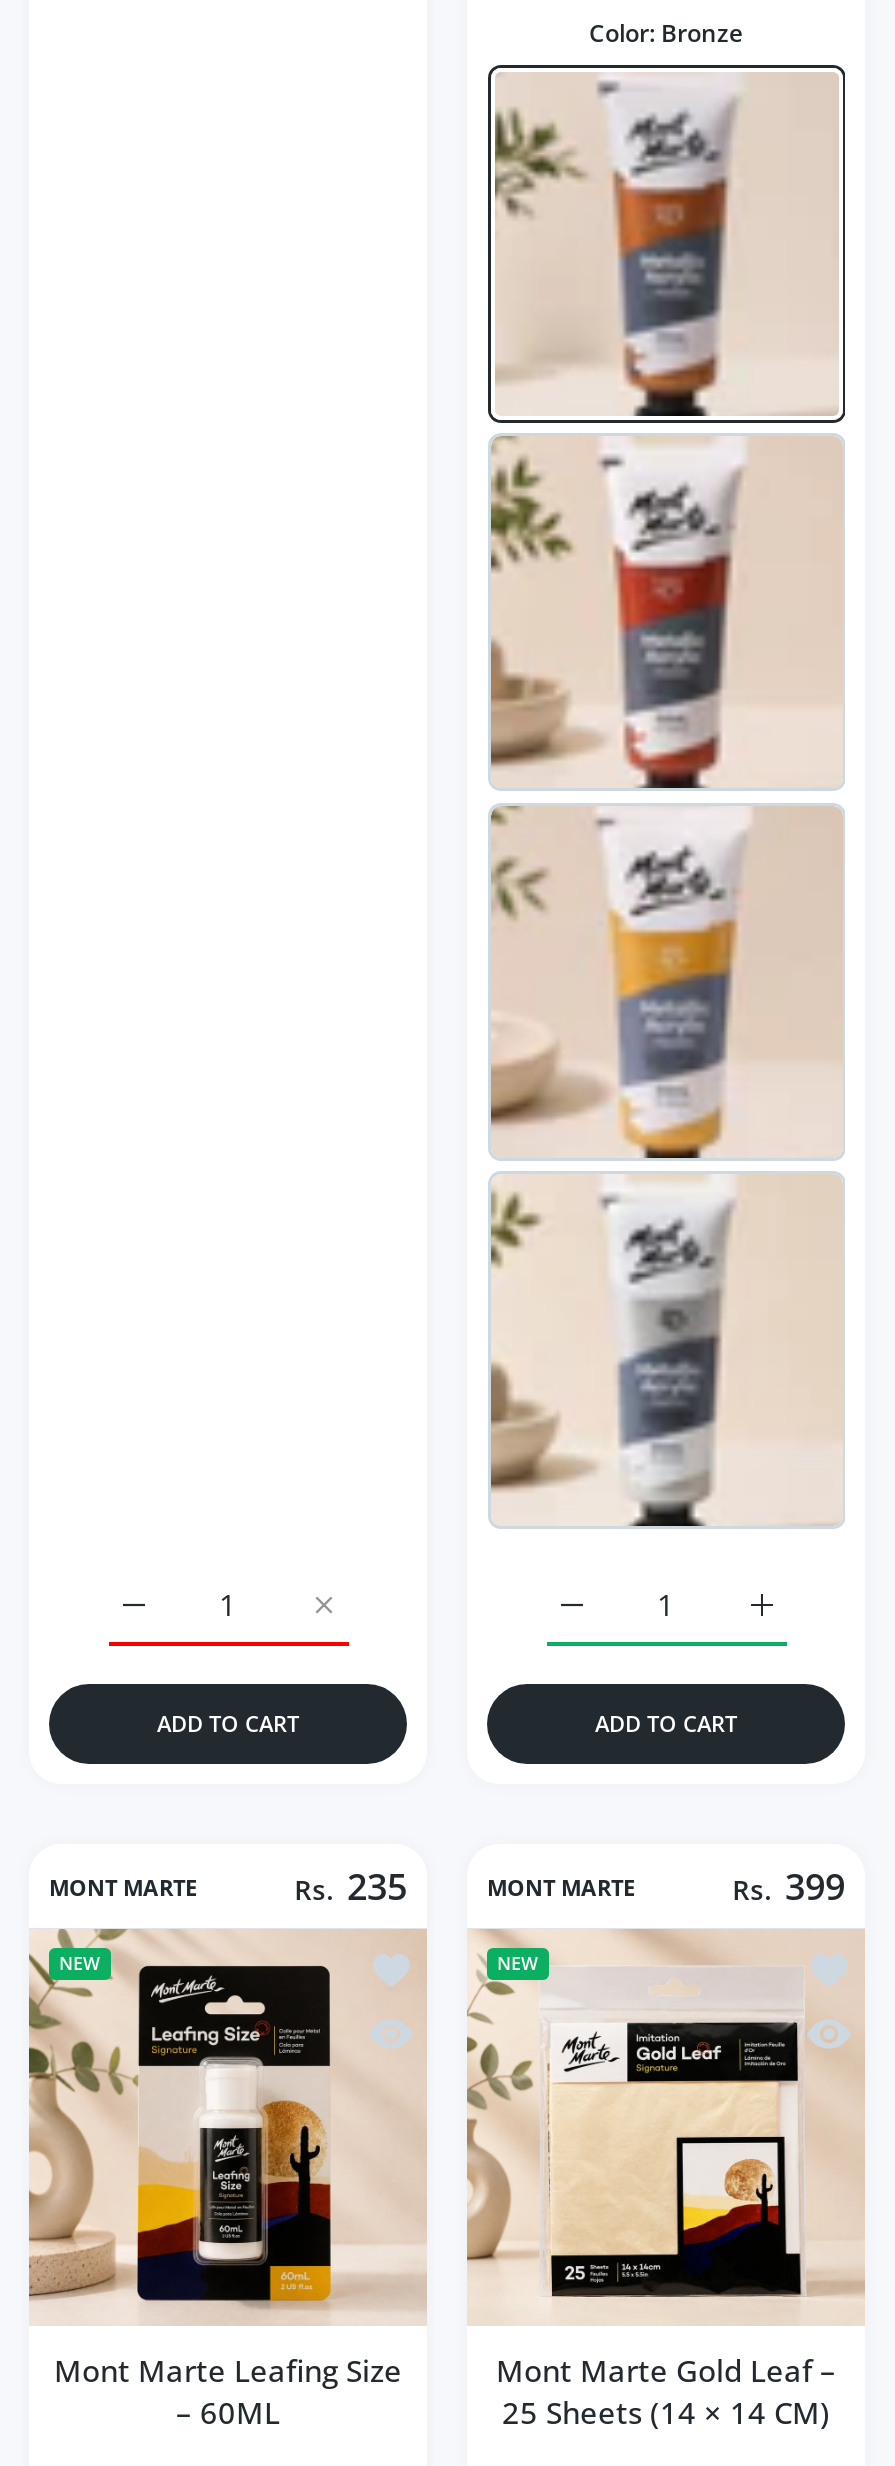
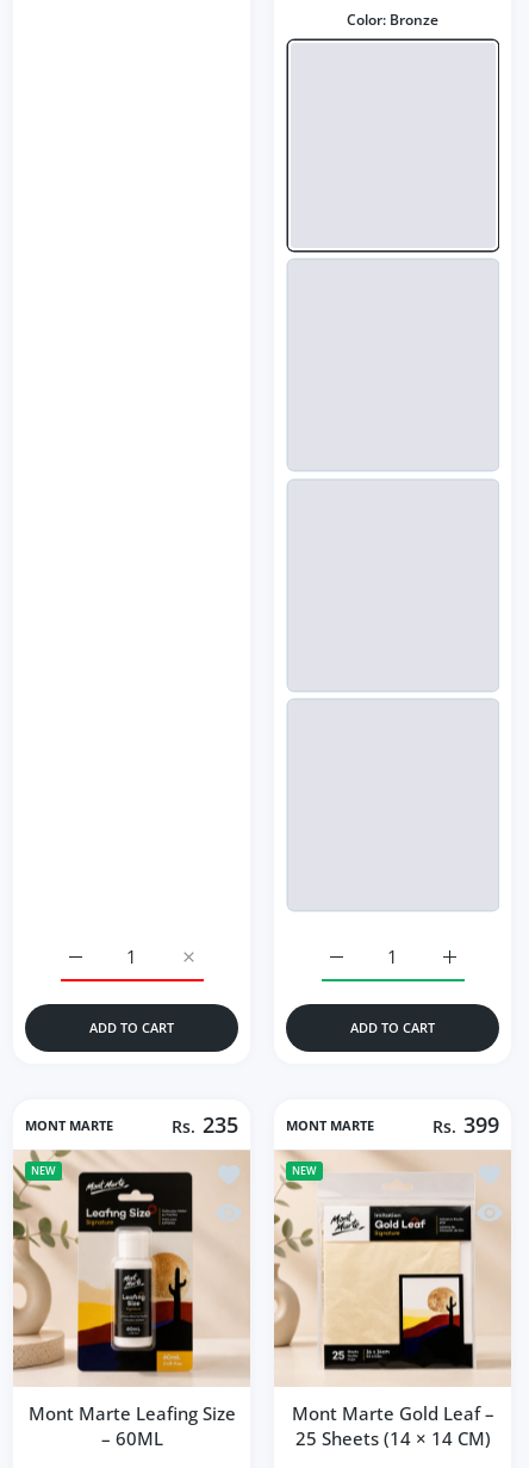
[495,74,837,418] [image] -> none
[489,436,843,790] [image] -> none
[489,804,843,1160] [image] -> none
[489,1174,841,1528] [image] -> none

